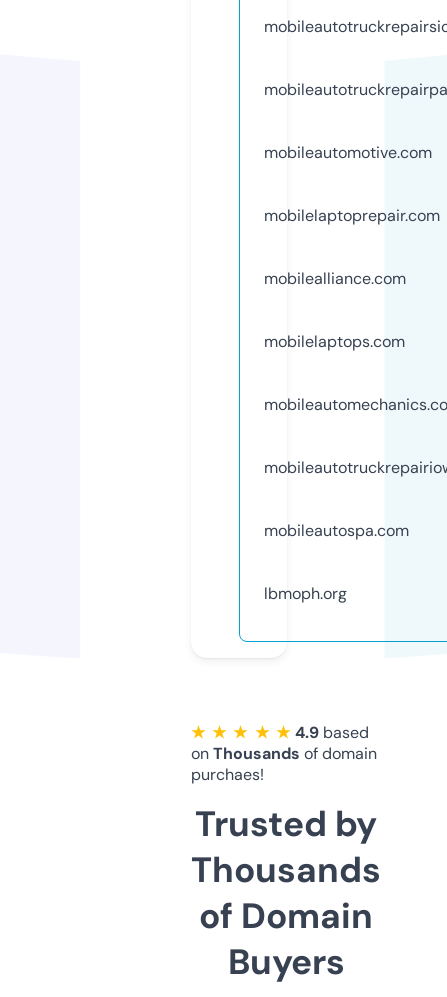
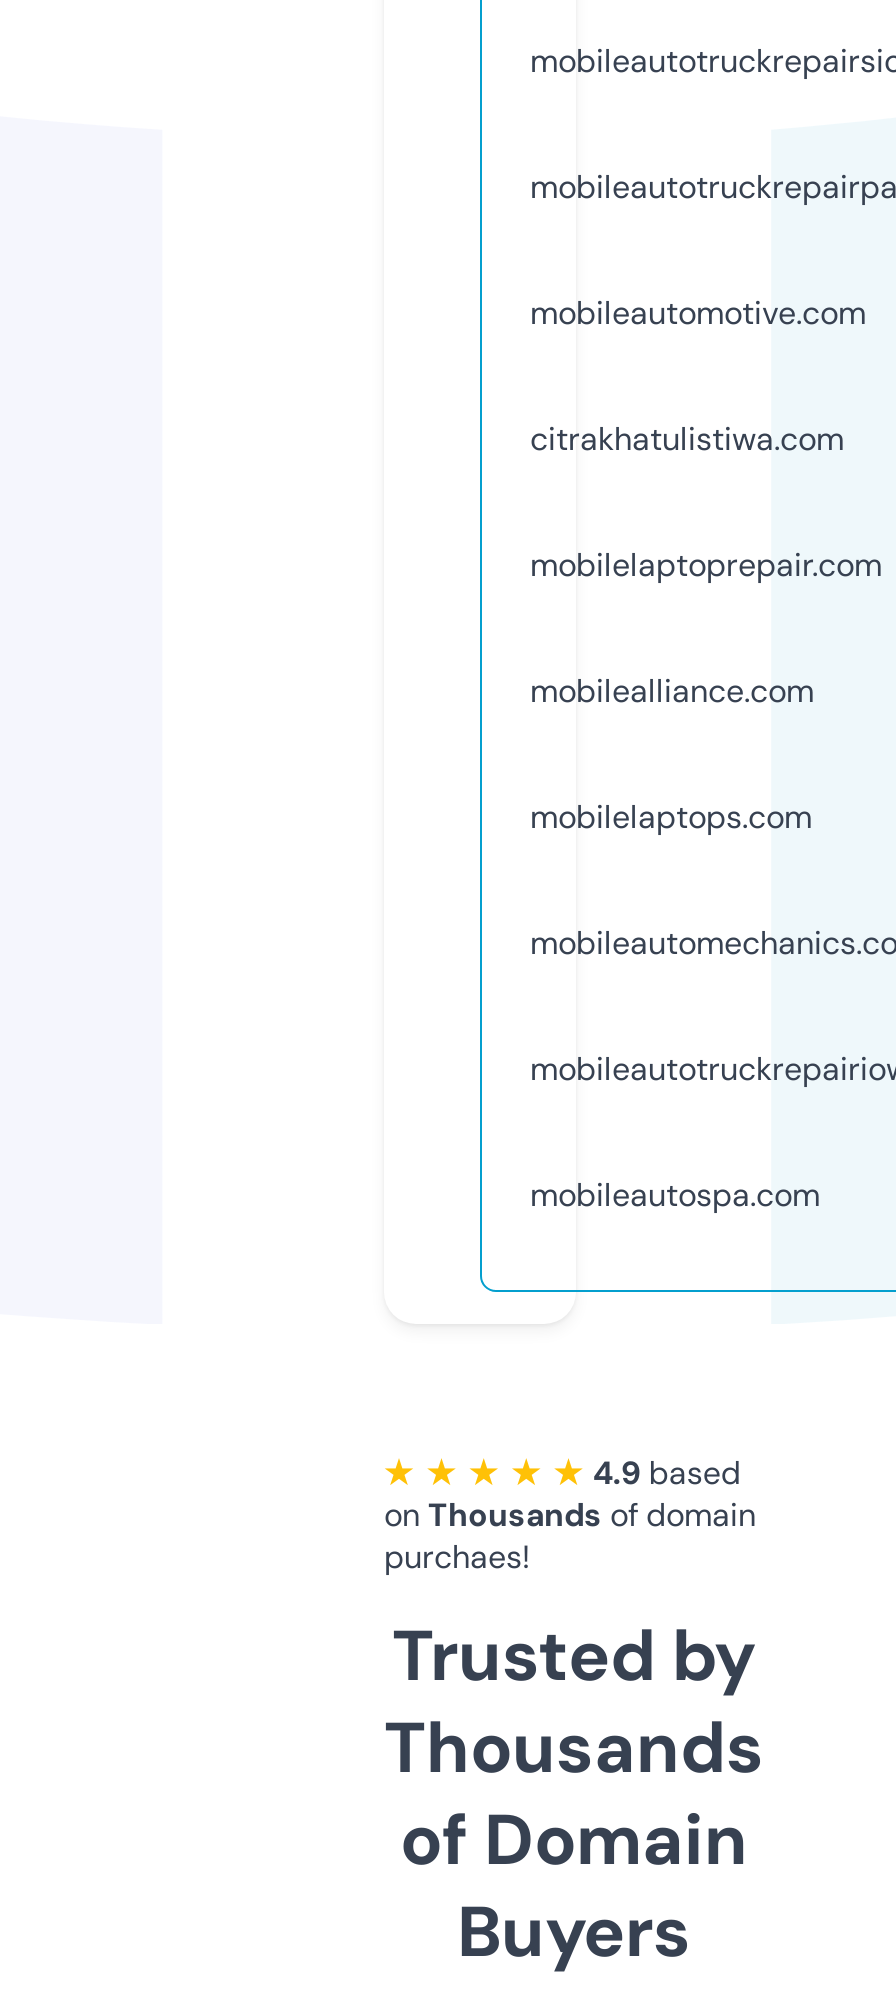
none -> [530,418,844,460] citrakhatulistiwa.com
moved [264,205,440,541] -> [530,544,882,1216]: mobilelaptoprepair.com | mobilealliance.com | mobilelaptops.com | mobileautospa.com
[264,583,347,604] lbmoph.org -> none

